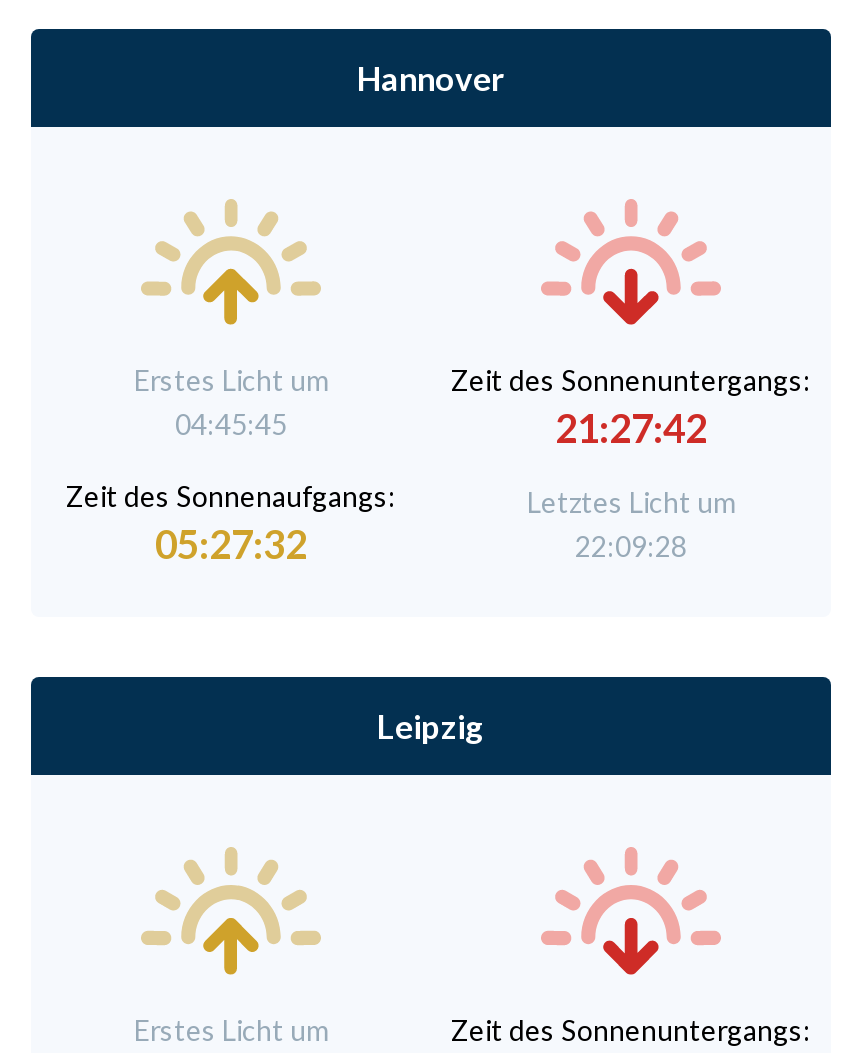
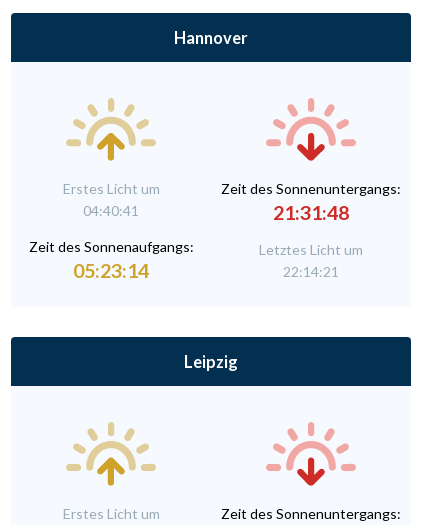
[175,407,287,441] 04:45:45 -> [83,202,139,219] 04:40:41
[555,405,707,451] 21:27:42 -> [273,201,349,224] 21:31:48
[155,521,307,567] 05:27:32 -> [73,259,149,282] 05:23:14
[575,529,687,563] 22:09:28 -> [283,263,339,280] 22:14:21

